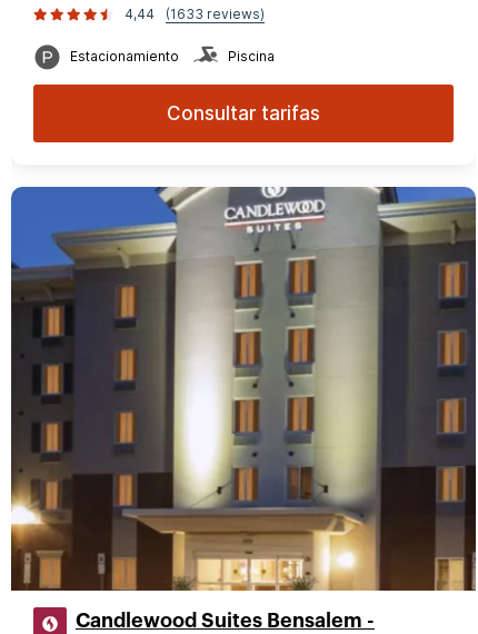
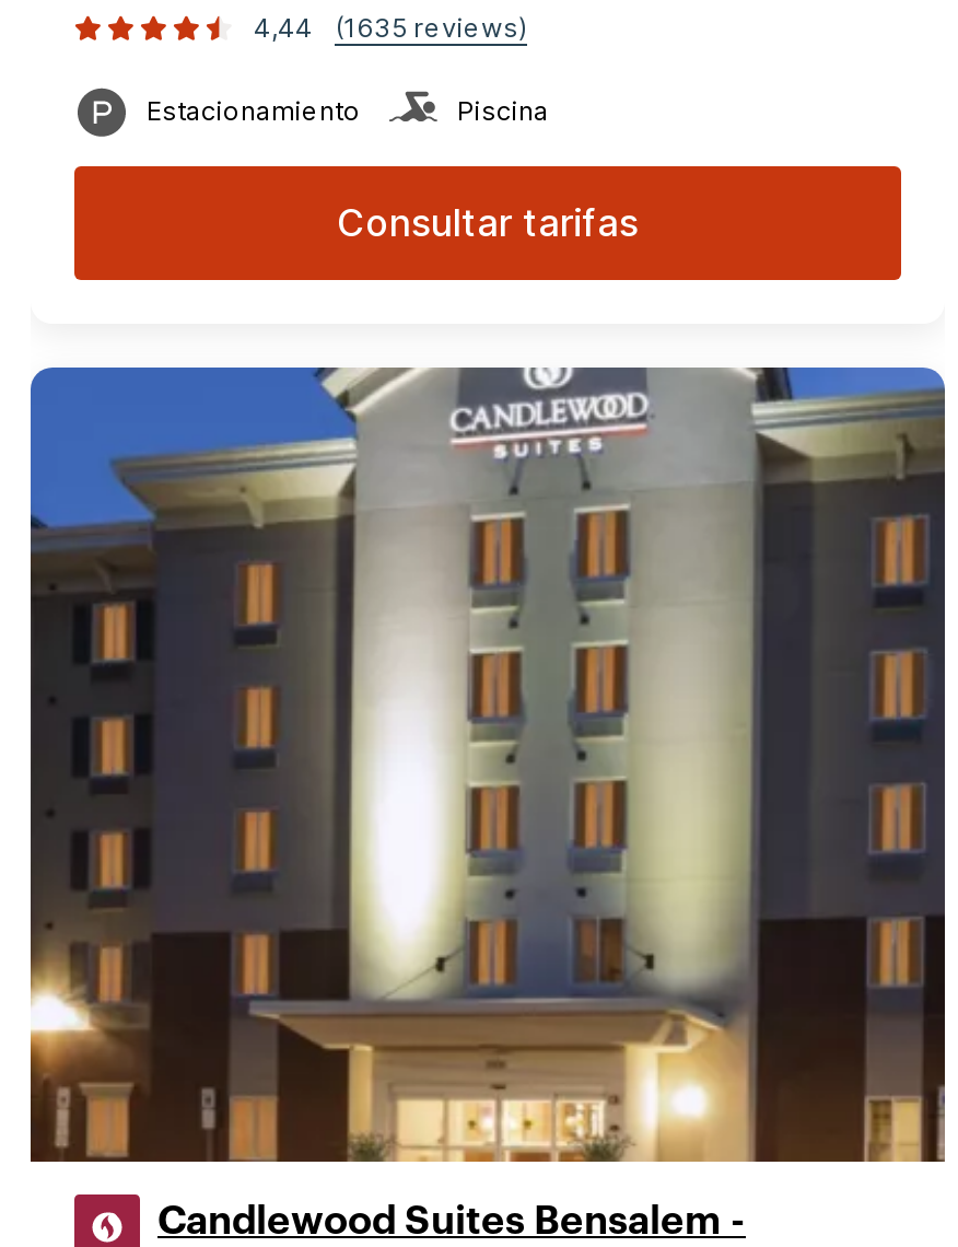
[125,6,265,22] 4,44 (1633 reviews) -> [254,11,527,44] 4,44 (1635 reviews)

